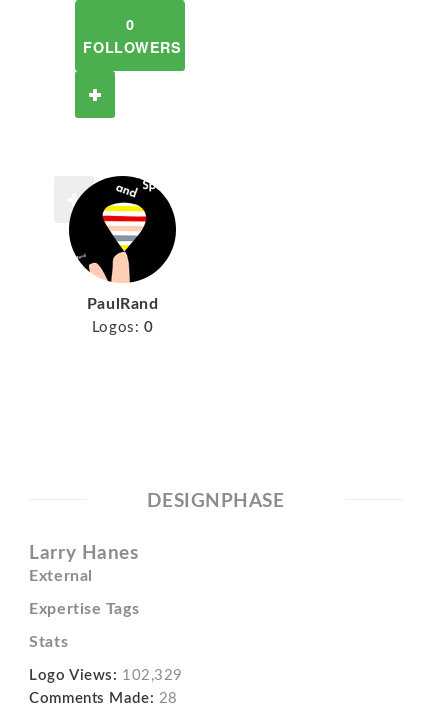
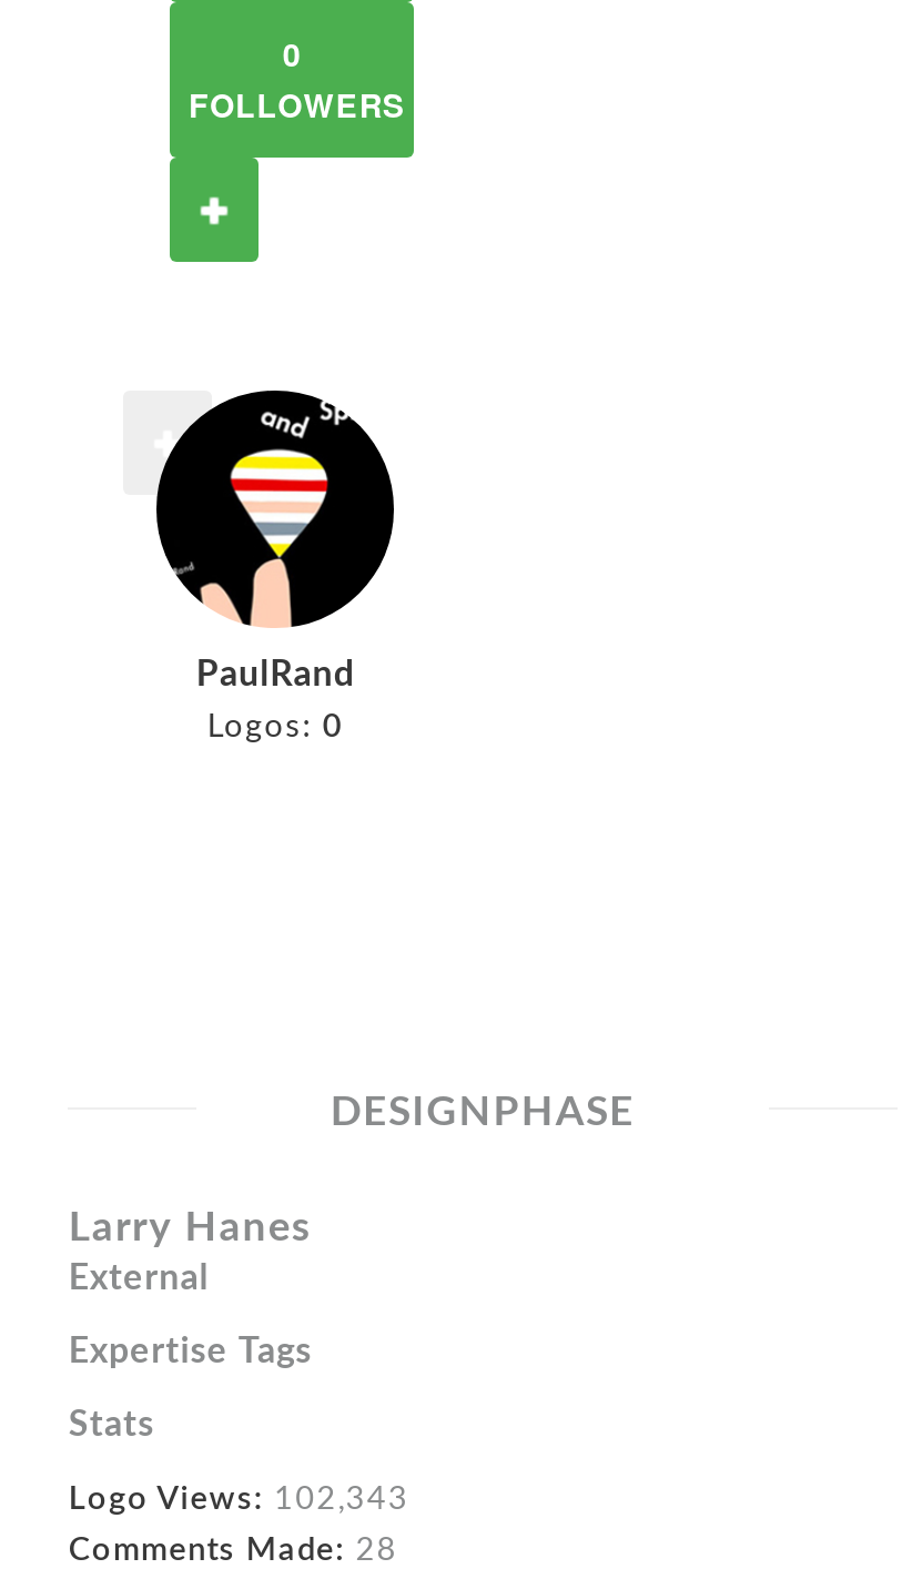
[29,668,183,683] Logo Views: 102,329 -> [68,1482,409,1516] Logo Views: 102,343

